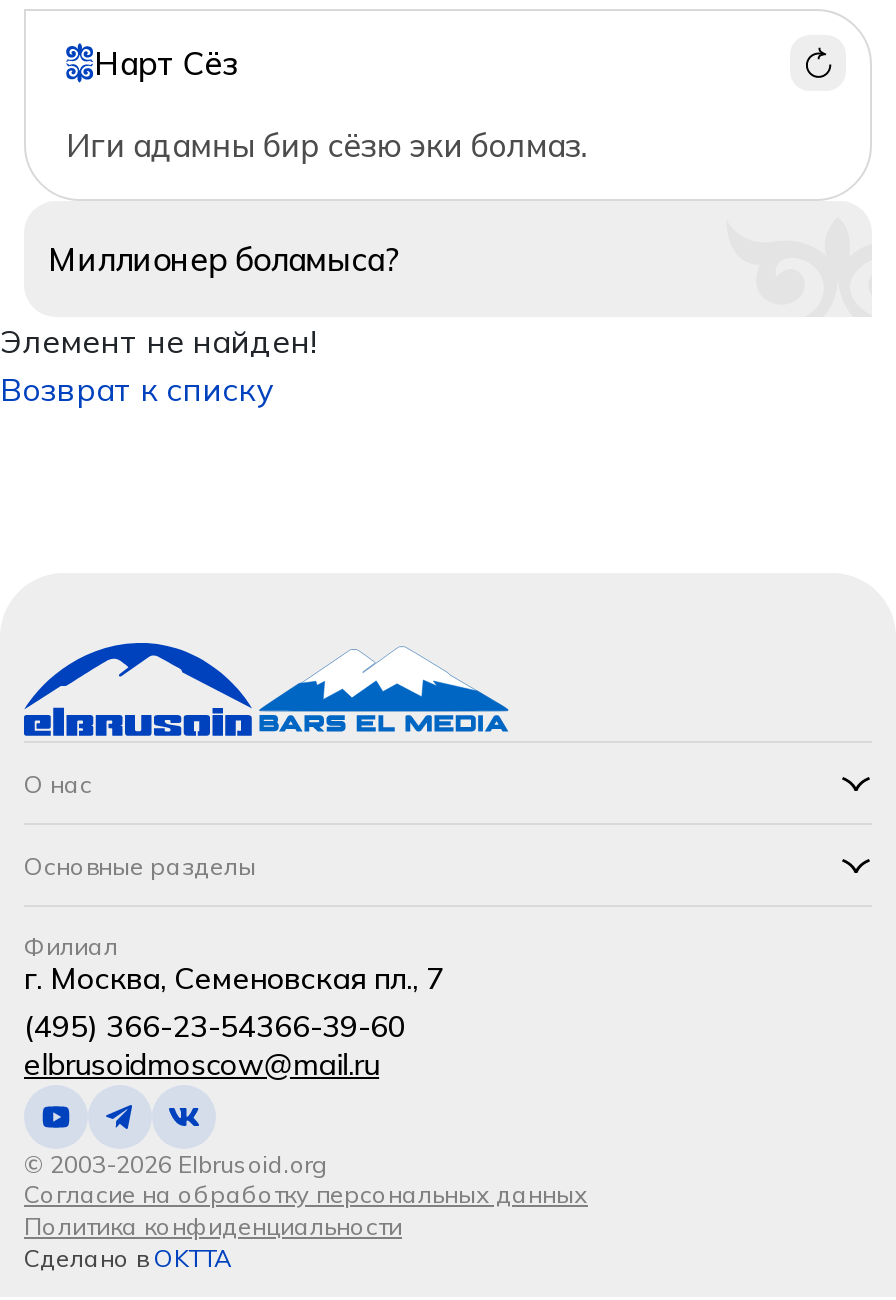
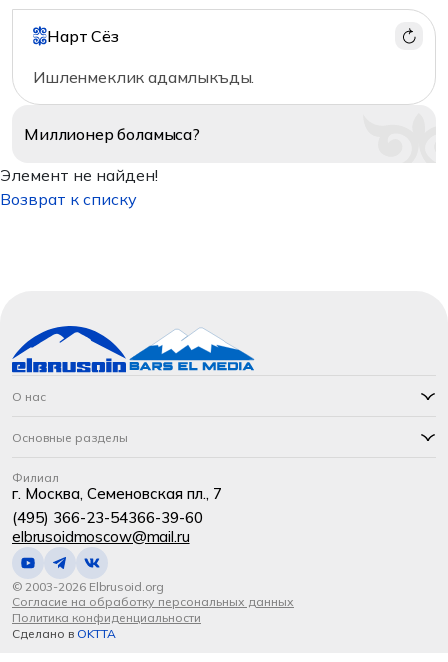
[66,125,586,165] Иги адамны бир сёзю эки болмаз. -> [33,67,254,87] Ишленмеклик адамлыкъды.

